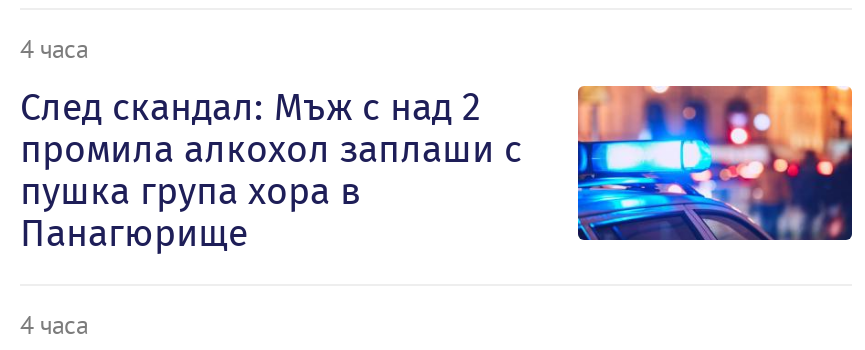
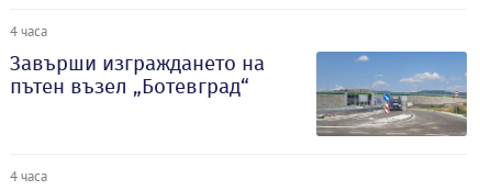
[20,83,522,255] След скандал: Мъж с над 2 | промила алкохол заплаши с | пушка група хора в | Панагюрище -> [10,51,265,99] Завърши изграждането на | пътен възел „Ботевград“
[576,83,854,241] [image] -> [315,51,468,137] [image]

